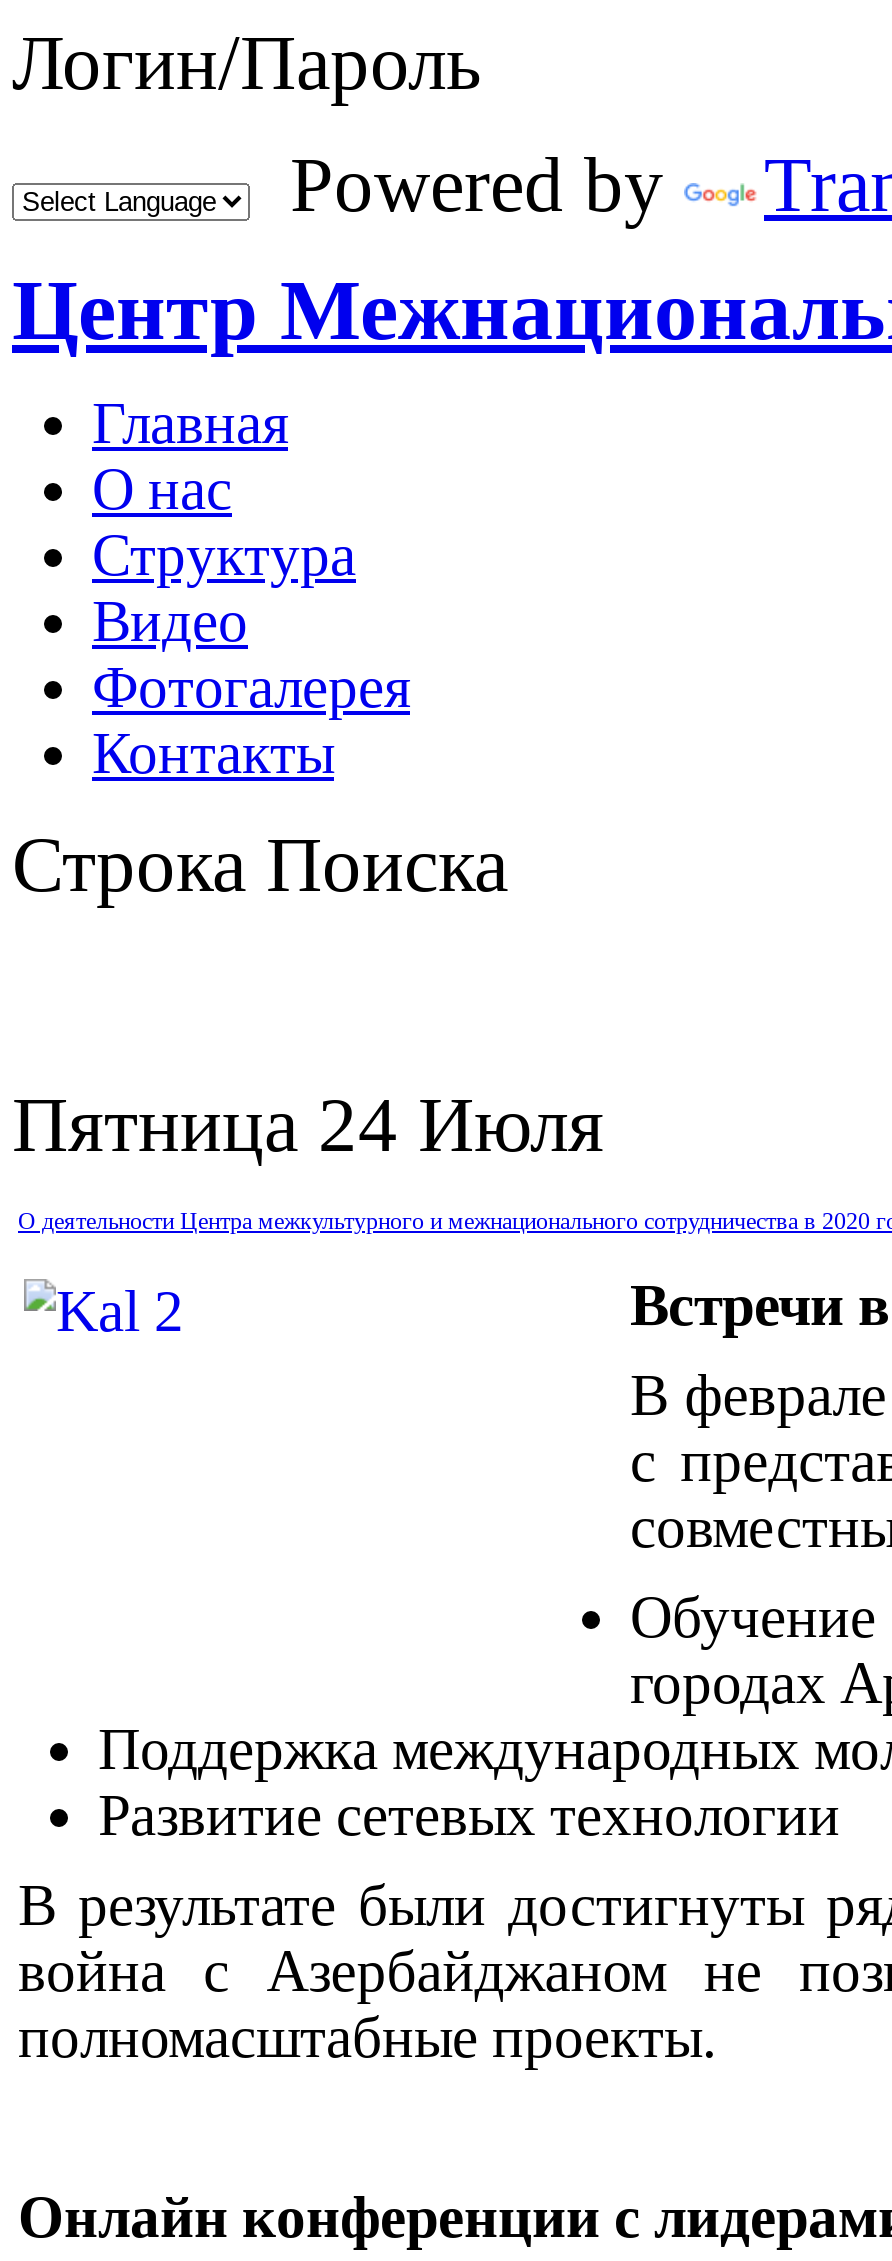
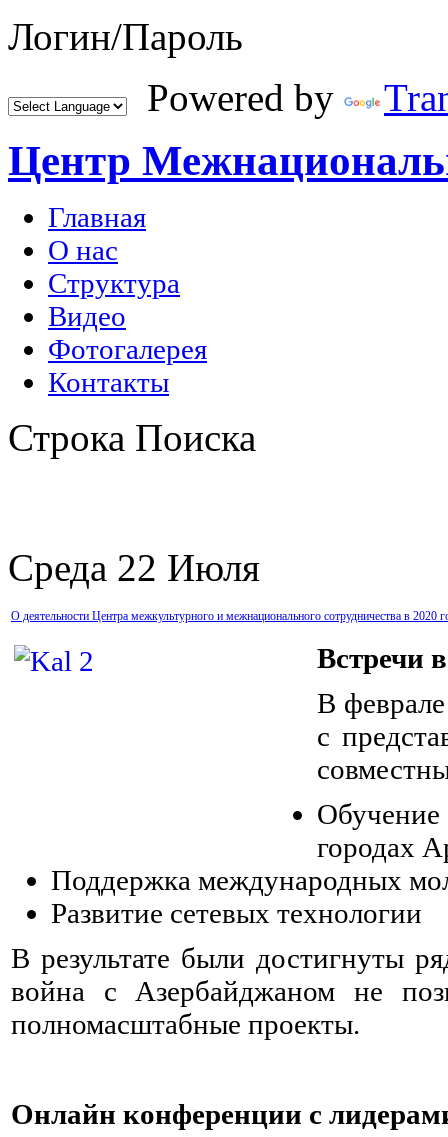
[12,1081,604,1167] Пятница 24 Июля -> [8,546,260,589] Среда 22 Июля

